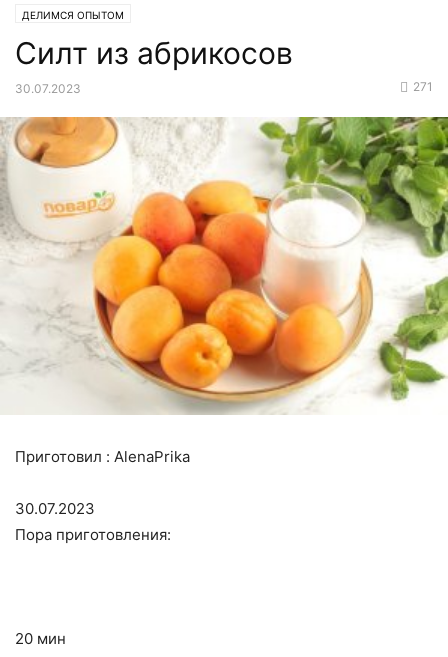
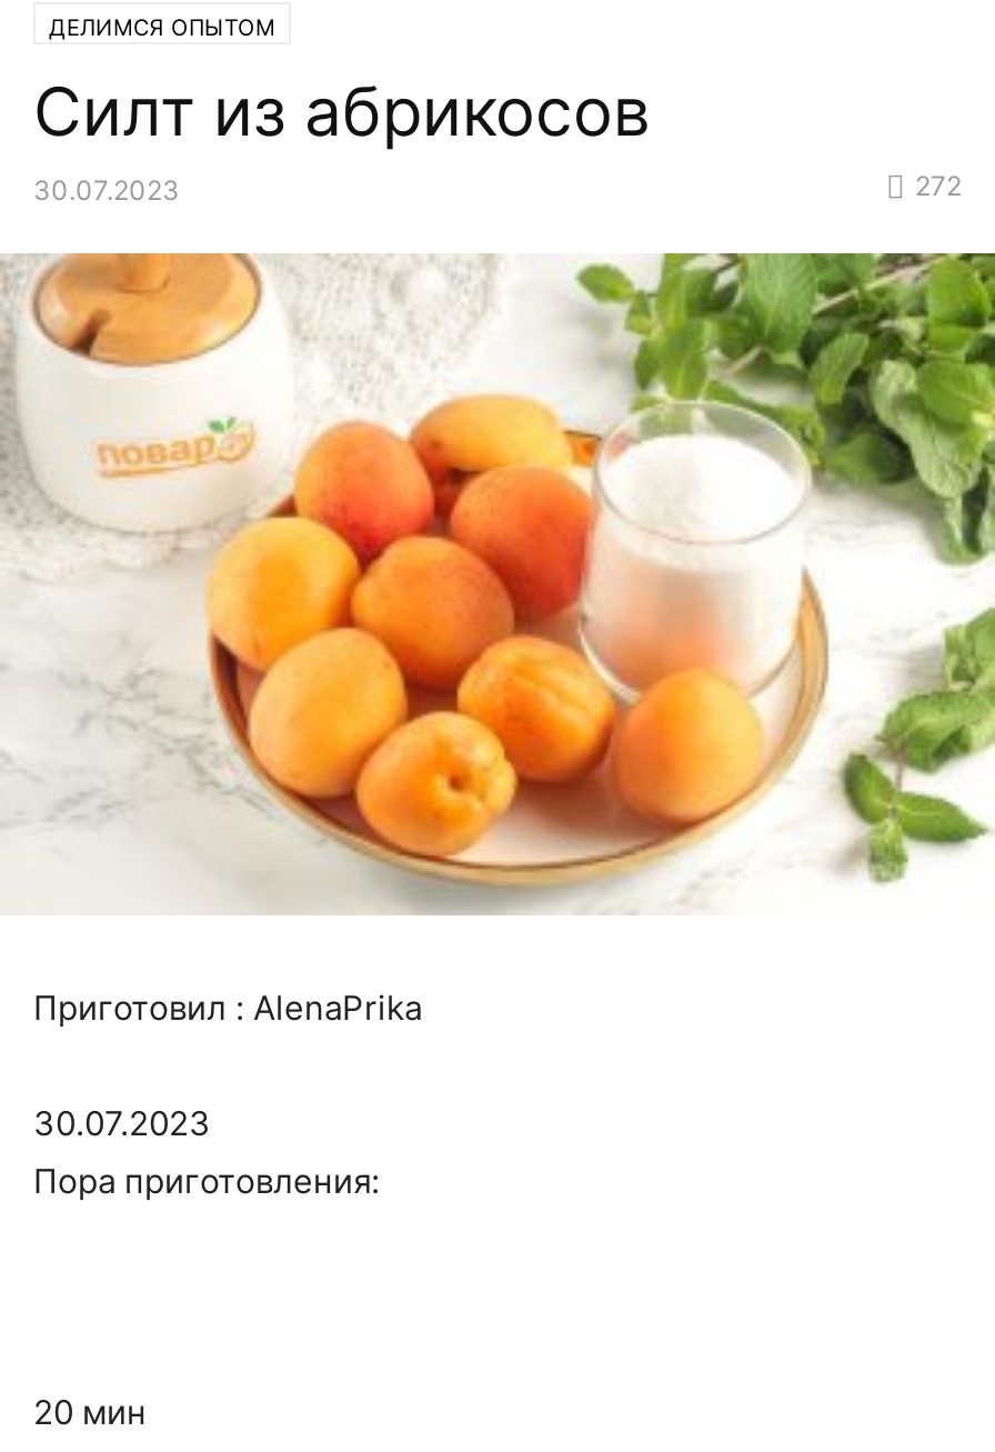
[413,79,433,94] 271 -> [915,169,962,202] 272

